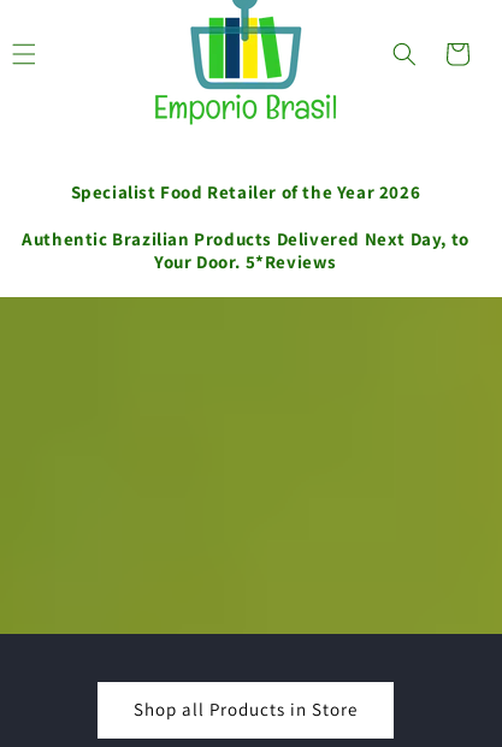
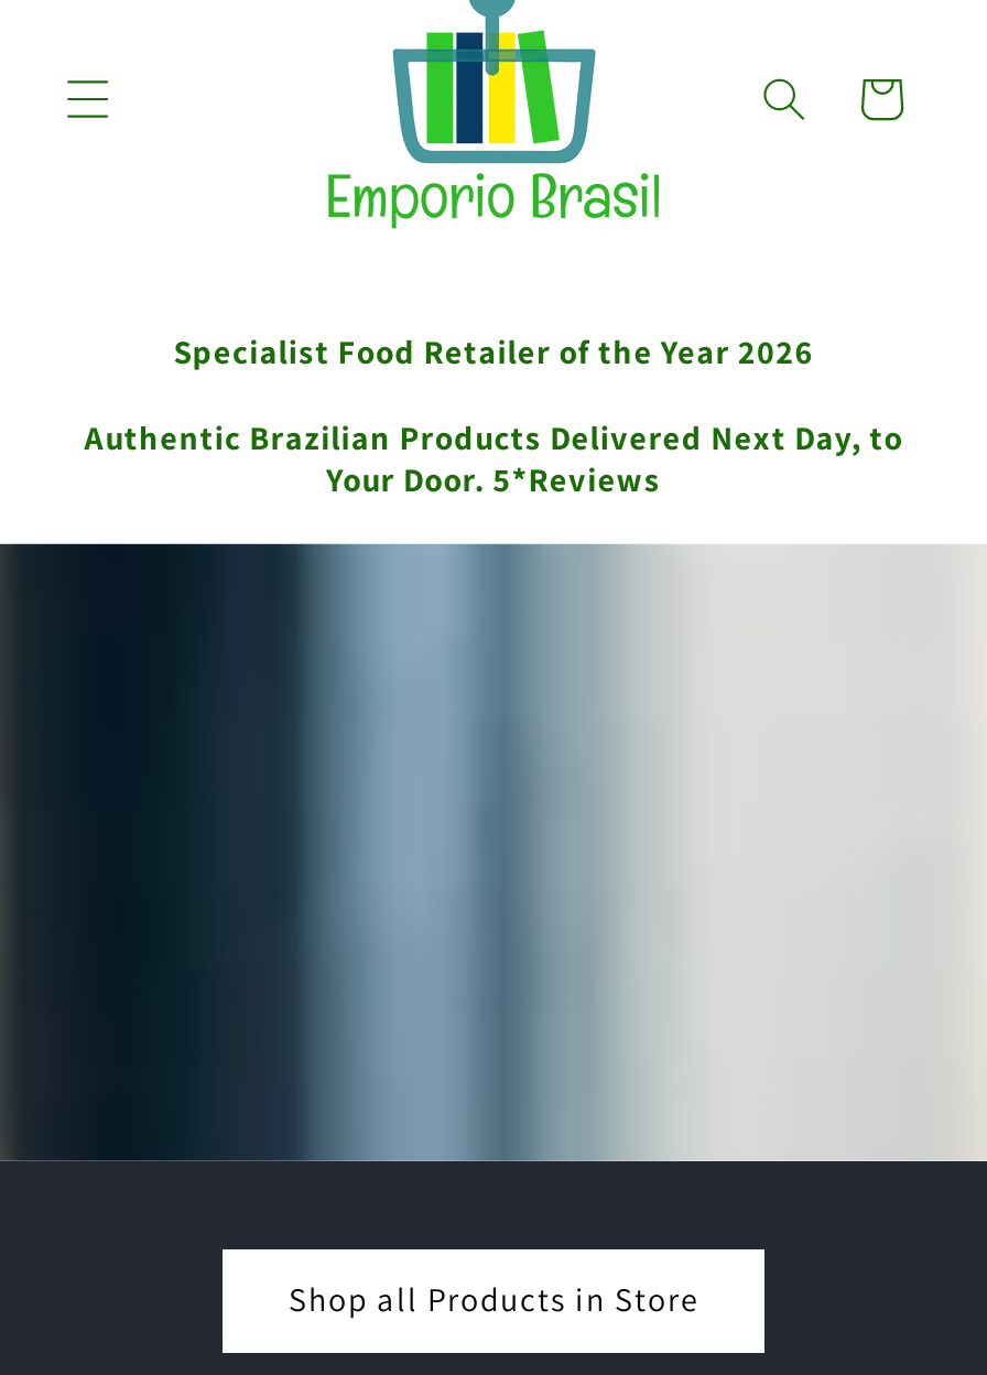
none -> [7,542,980,1163] [image]

